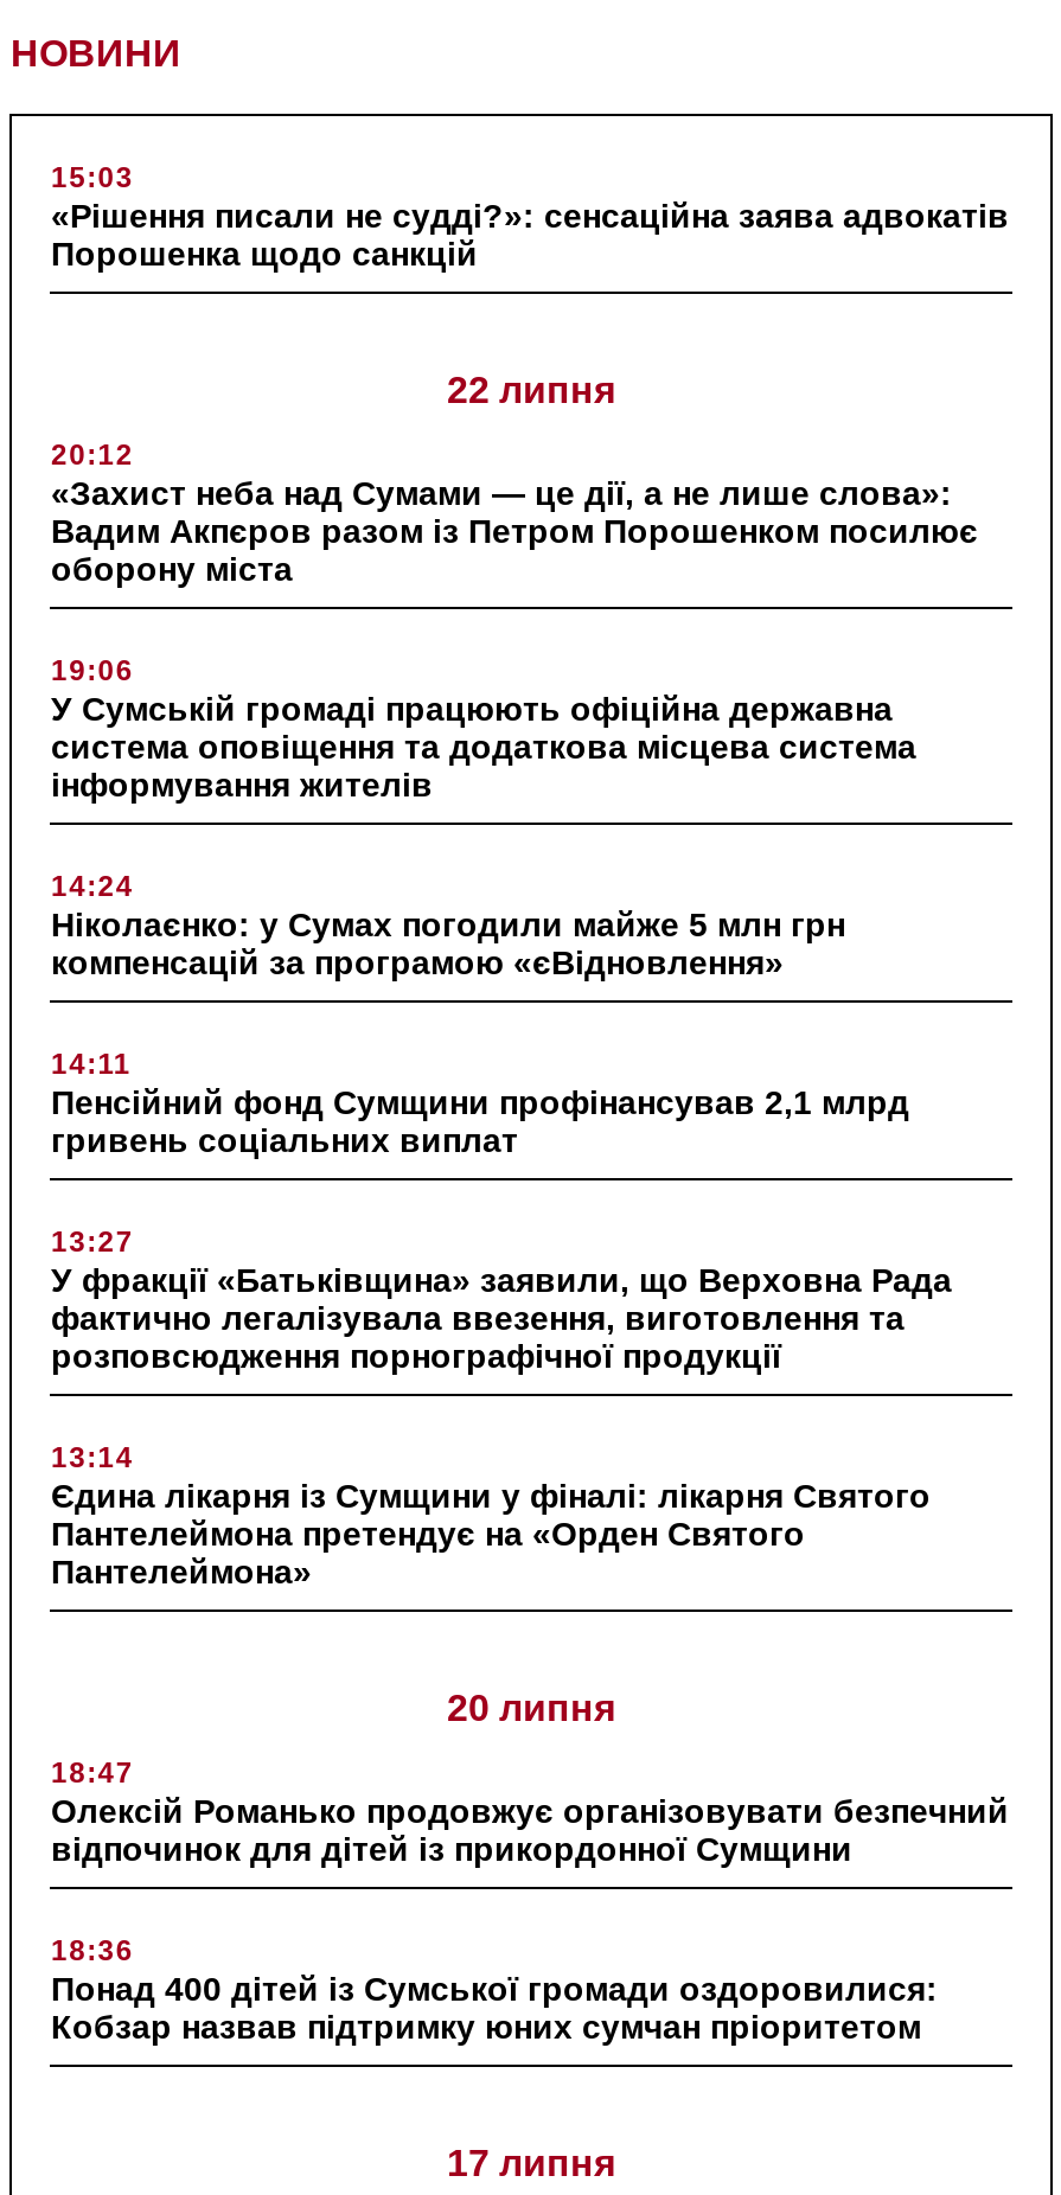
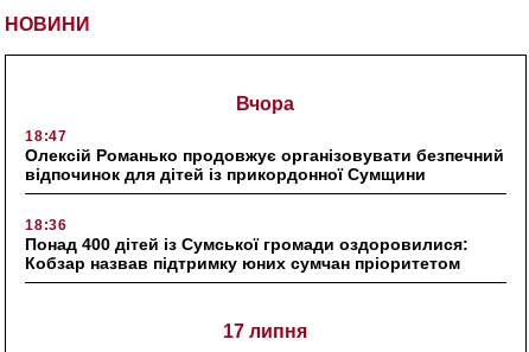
[51,162,1009,1729] 15:03 | «Рішення писали не судді?»: сенсаційна заява адвокатів | Порошенка щодо санкцій | 22 липня | 20:12 | «Захист неба над Сумами — це дії, а не лише слова»: | Вадим Акпєров разом із Петром Порошенком посилює | оборону міста | 19:06 | У Сумській громаді працюють офіційна державна | система оповіщення та додаткова місцева система | інформування жителів | 14:24 | Ніколаєнко: у Сумах погодили майже 5 млн грн | компенсацій за програмою «єВідновлення» | 14:11 | Пенсійний фонд Сумщини профінансував 2,1 млрд | гривень соціальних виплат | 13:27 | У фракції «Батьківщина» заявили, що Верховна Рада | фактично легалізувала ввезення, виготовлення та | розповсюдження порнографічної продукції | 13:14 | Єдина лікарня із Сумщини у фіналі: лікарня Святого | Пантелеймона претендує на «Орден Святого | Пантелеймона» | 20 липня -> [237,94,295,114] Вчора

